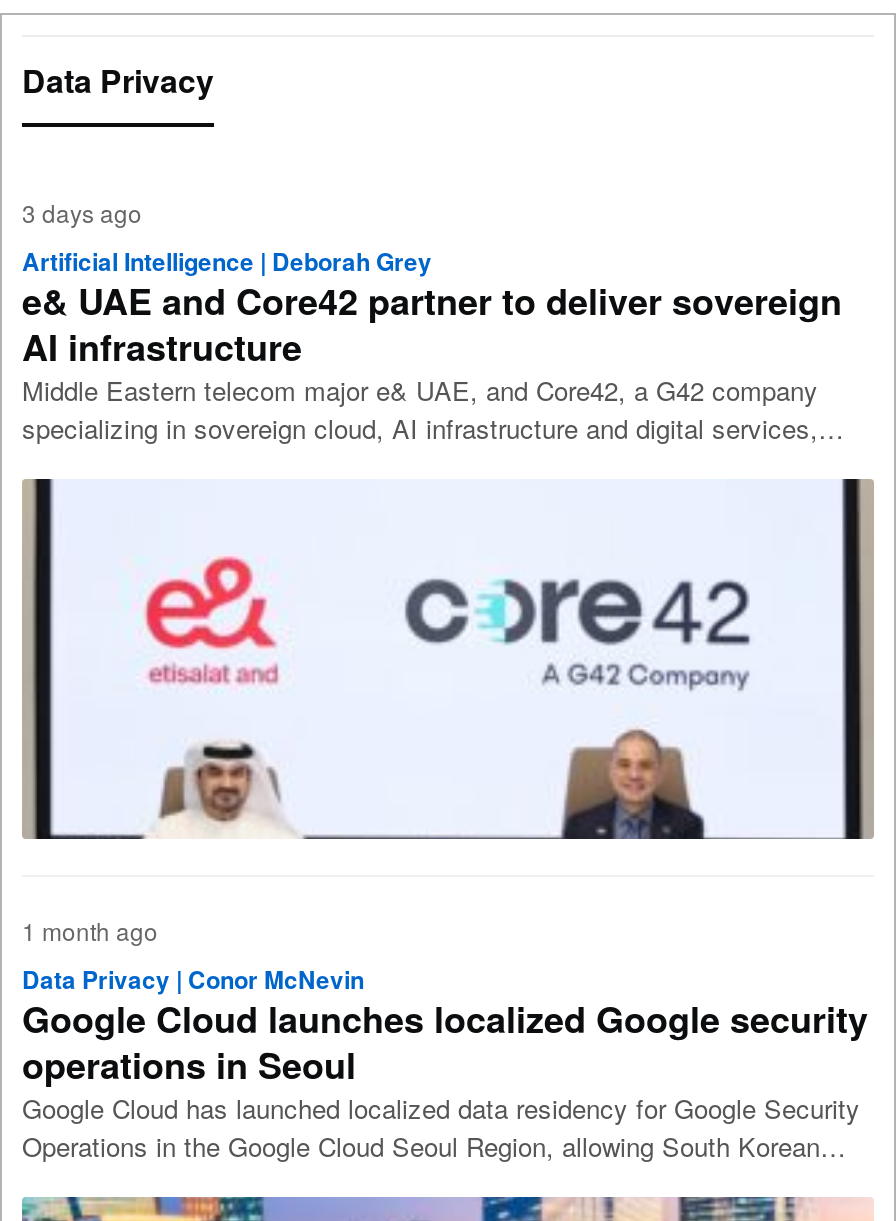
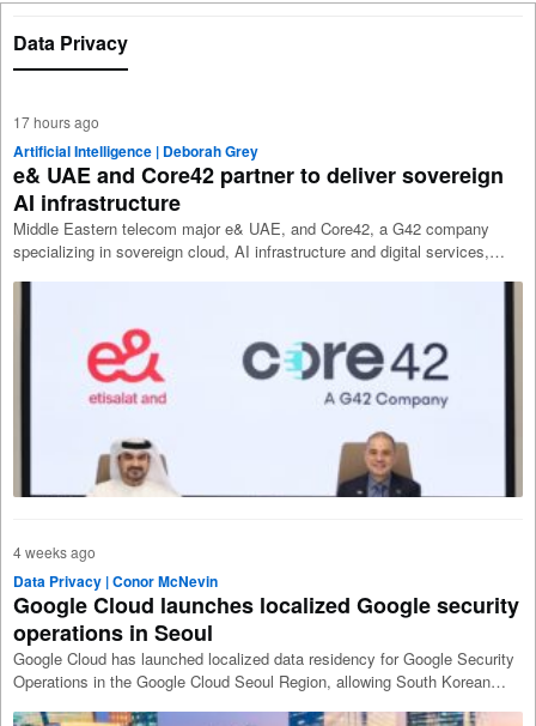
[22,195,142,229] 3 days ago -> [13,111,99,132] 17 hours ago
[22,913,158,947] 1 month ago -> [13,542,96,562] 4 weeks ago

